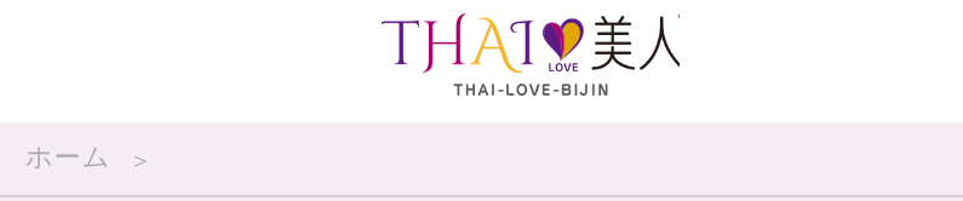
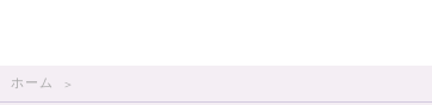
[379,11,682,98] [image] -> none

